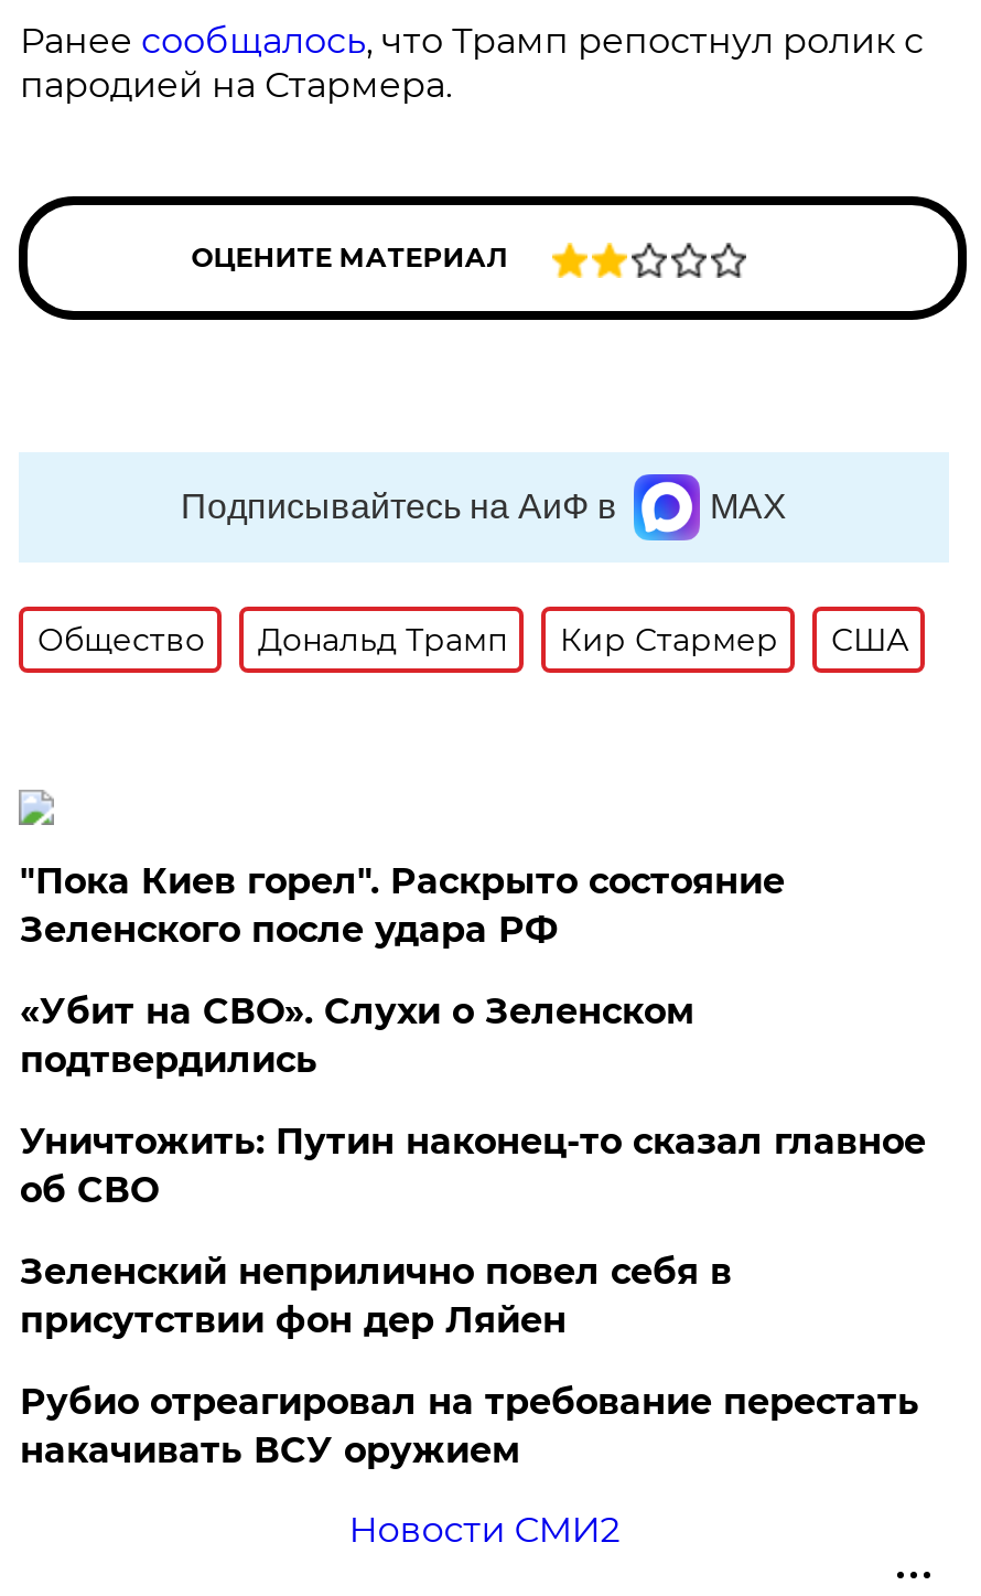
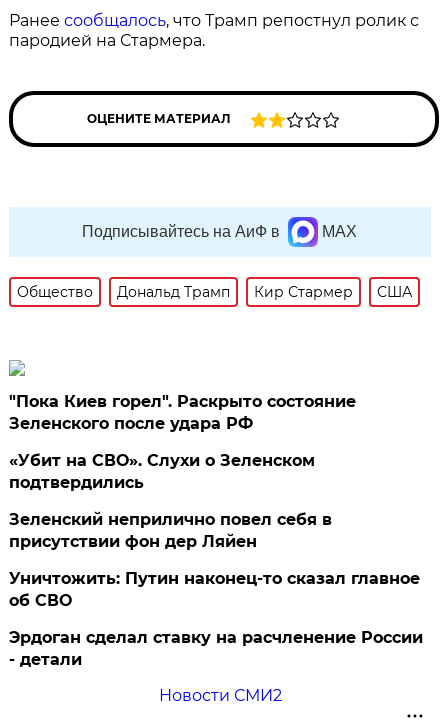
moved [20,1121,926,1211] -> [9,569,420,610]: Уничтожить: Путин наконец-то сказал главное | об СВО
moved [20,1251,732,1341] -> [9,510,332,551]: Зеленский неприлично повел cебя в | присутствии фон дер Ляйен
[20,1381,919,1471] Рубио отреагировал на требование перестать | накачивать ВСУ оружием -> [9,628,423,669] Эрдоган сделал ставку на расчленение России | - детали

